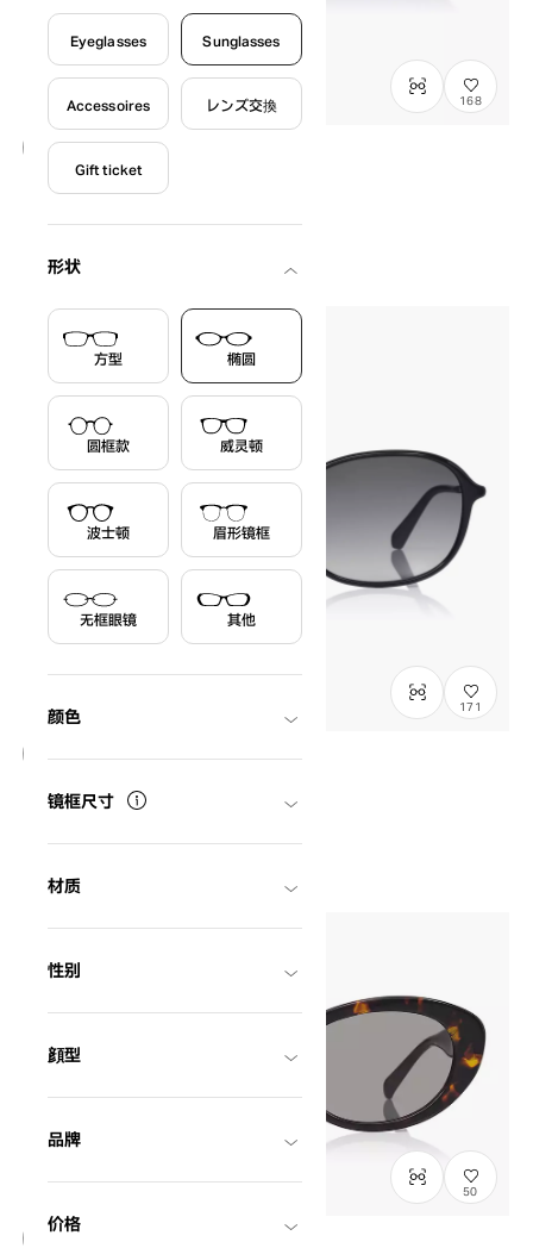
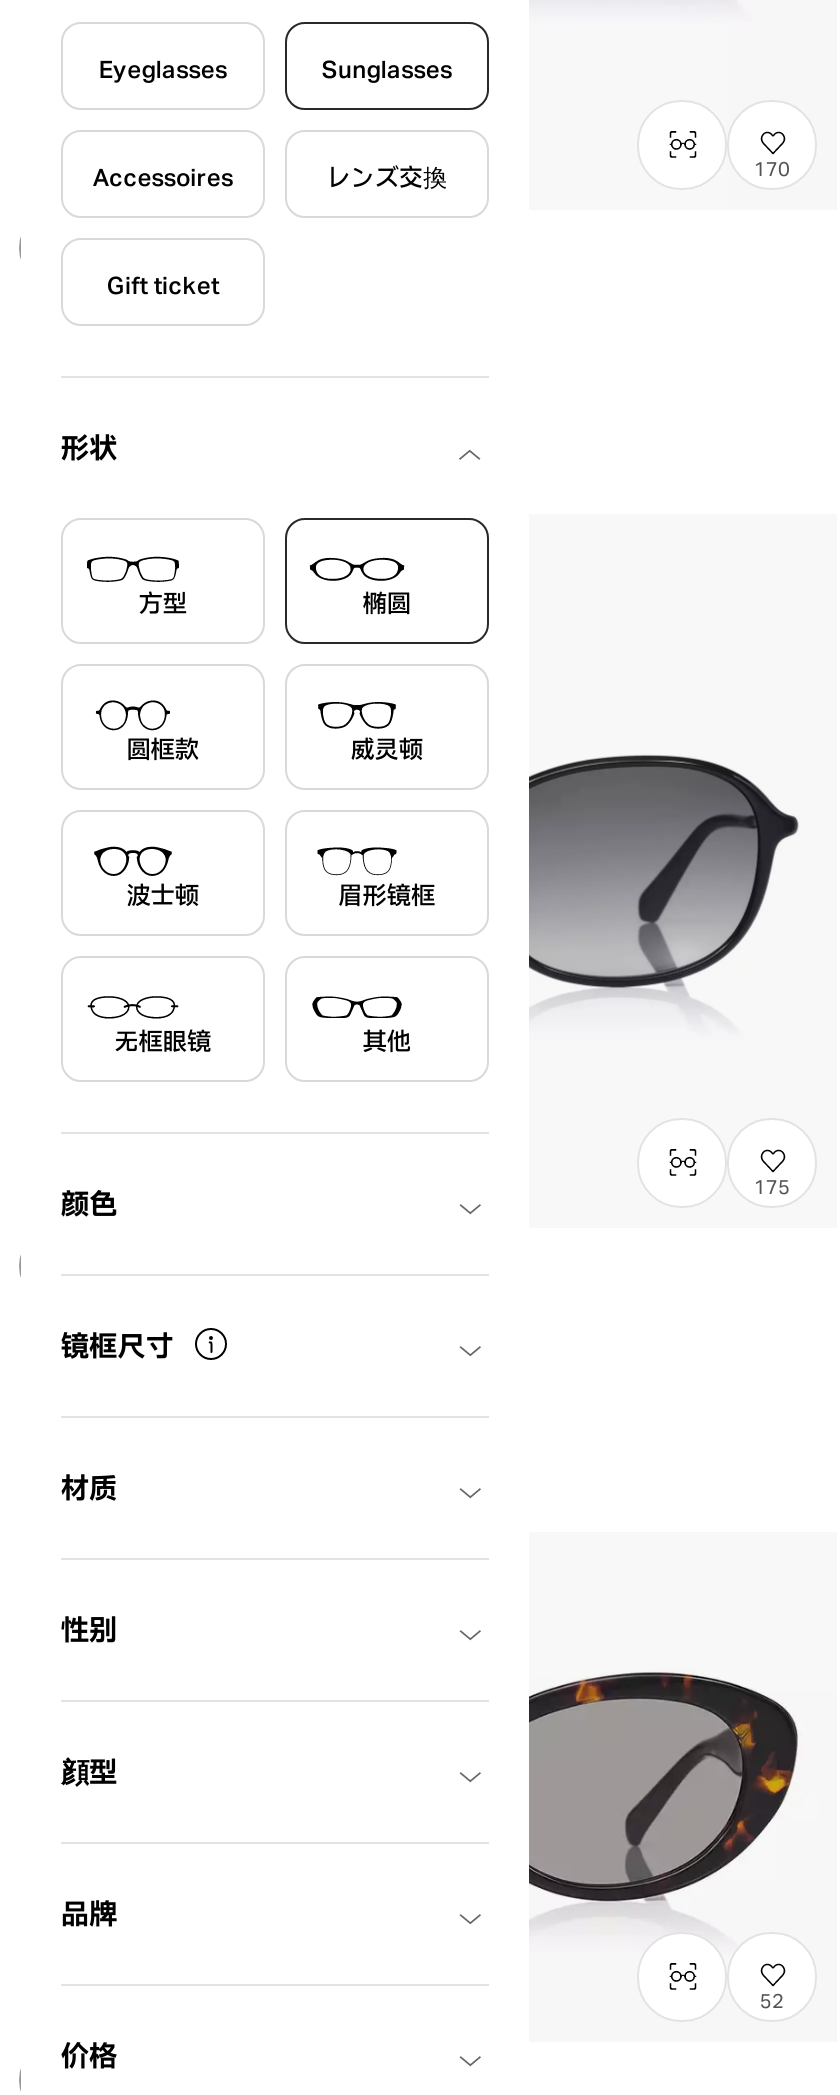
[460,95,481,106] 168 -> [754,159,790,179] 170
[460,700,481,712] 171 -> [754,1176,790,1196] 175
[463,1185,478,1197] 50 -> [760,1990,784,2010] 52

